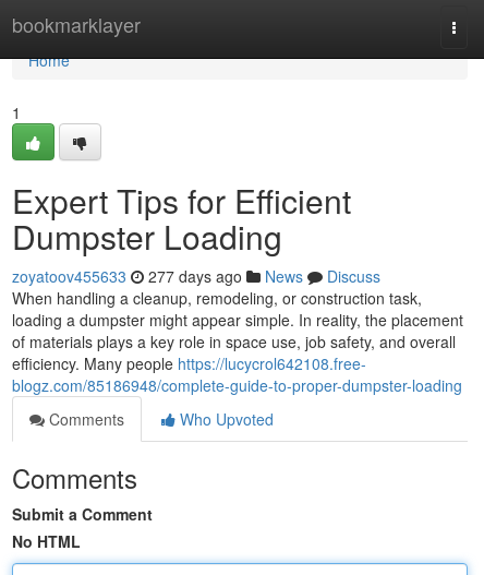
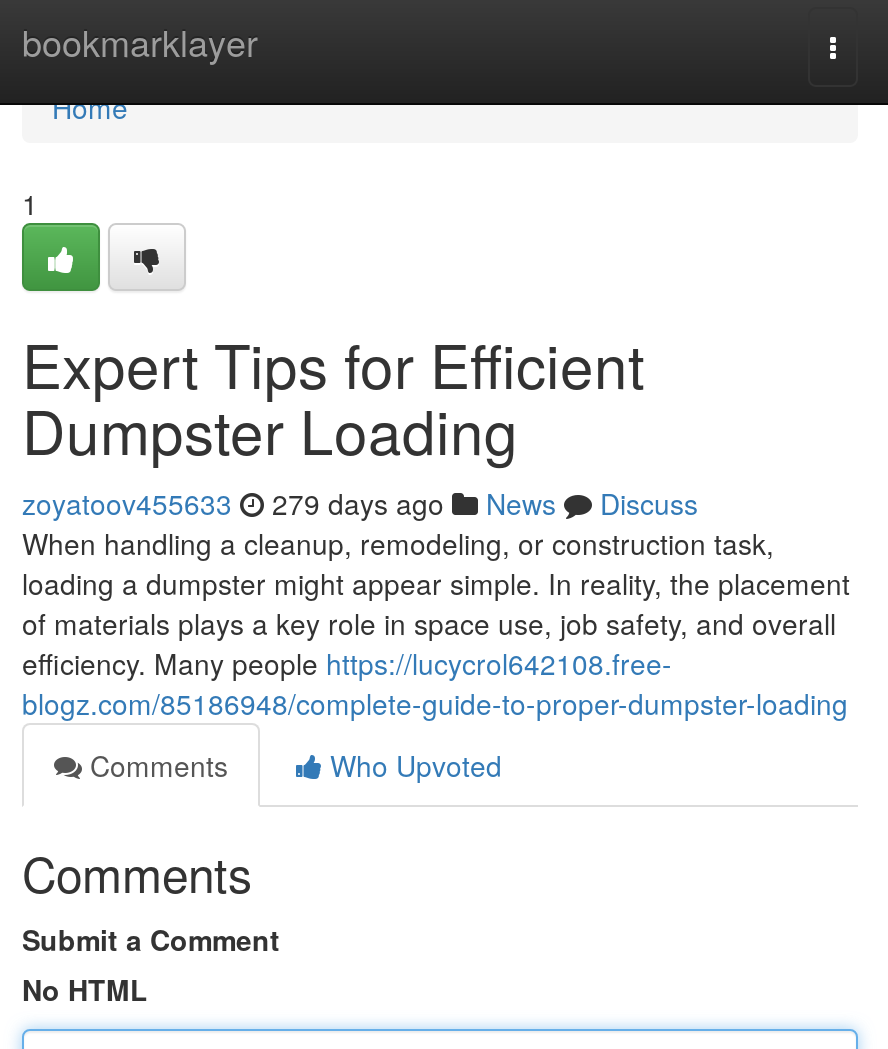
[12,265,380,287] zoyatoov455633 277 days ago News Discuss -> [22,483,698,523] zoyatoov455633 279 days ago News Discuss

